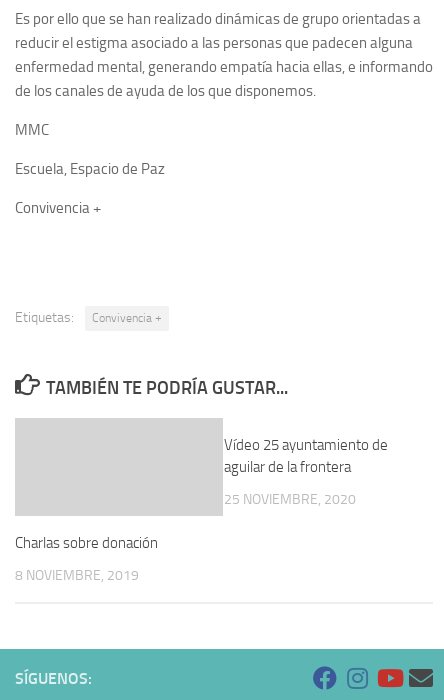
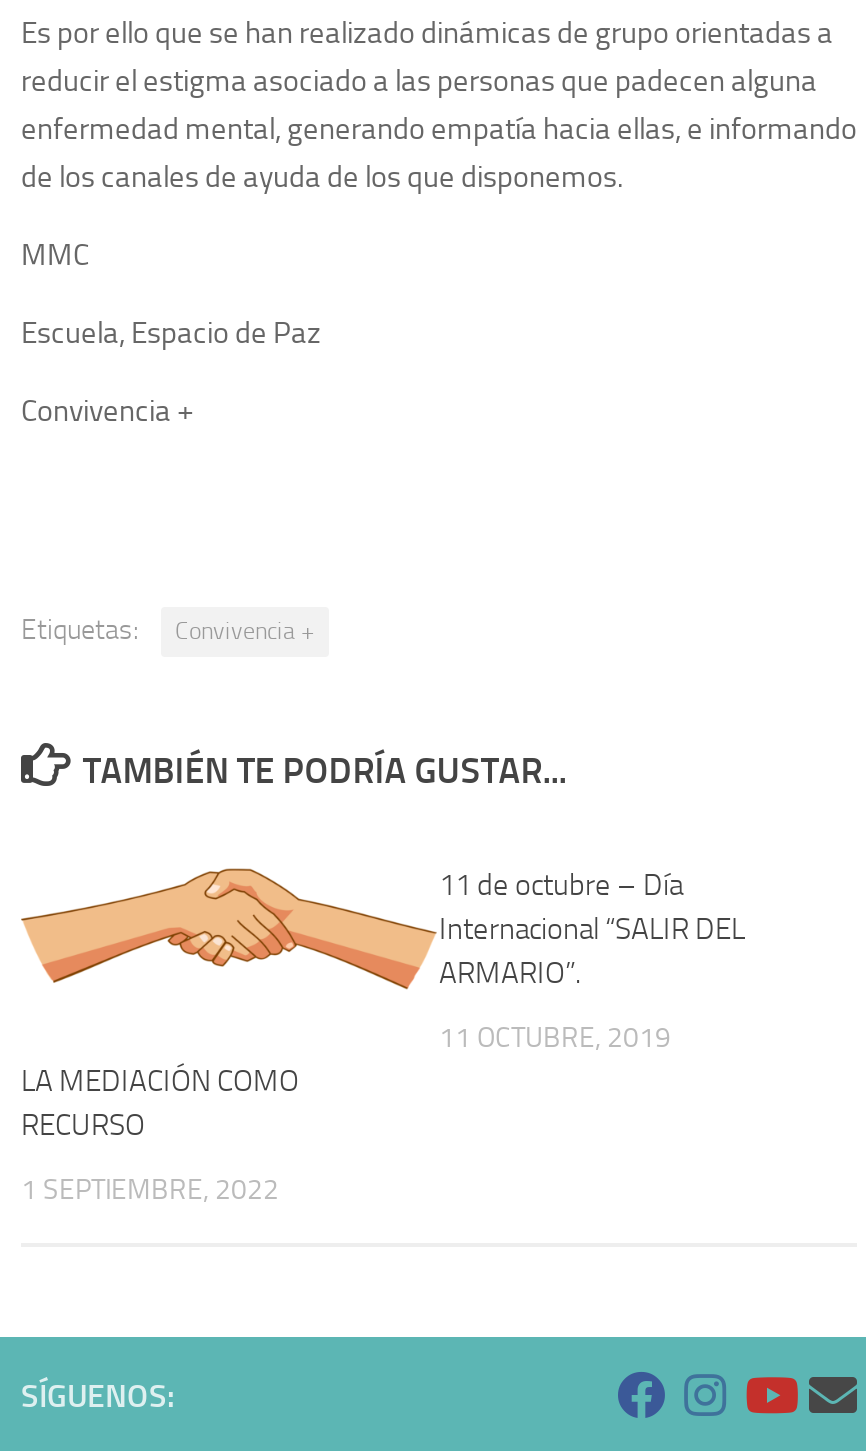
none -> [21,867,411,1025] [image]
[224,436,388,476] Vídeo 25 ayuntamiento de | aguilar de la frontera -> [439,867,745,991] 11 de octubre – Día | Internacional “SALIR DEL | ARMARIO”.
[224,491,356,508] 25 NOVIEMBRE, 2020 -> [439,1021,671,1055] 11 OCTUBRE, 2019
[15,534,158,552] Charlas sobre donación -> [21,1063,299,1143] LA MEDIACIÓN COMO | RECURSO
[15,567,139,584] 8 NOVIEMBRE, 2019 -> [21,1173,279,1207] 1 SEPTIEMBRE, 2022

